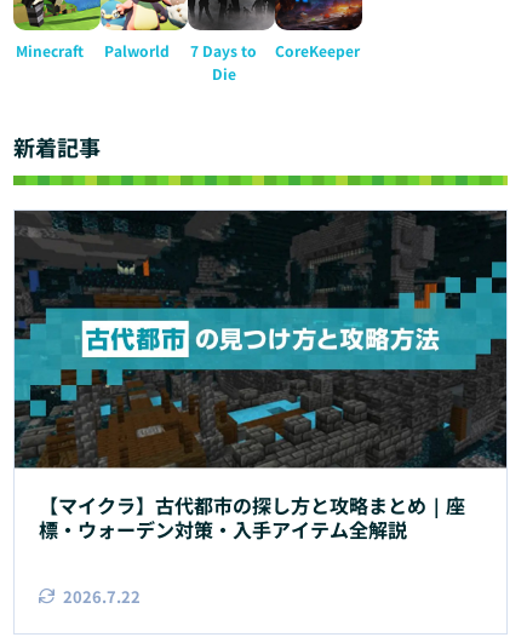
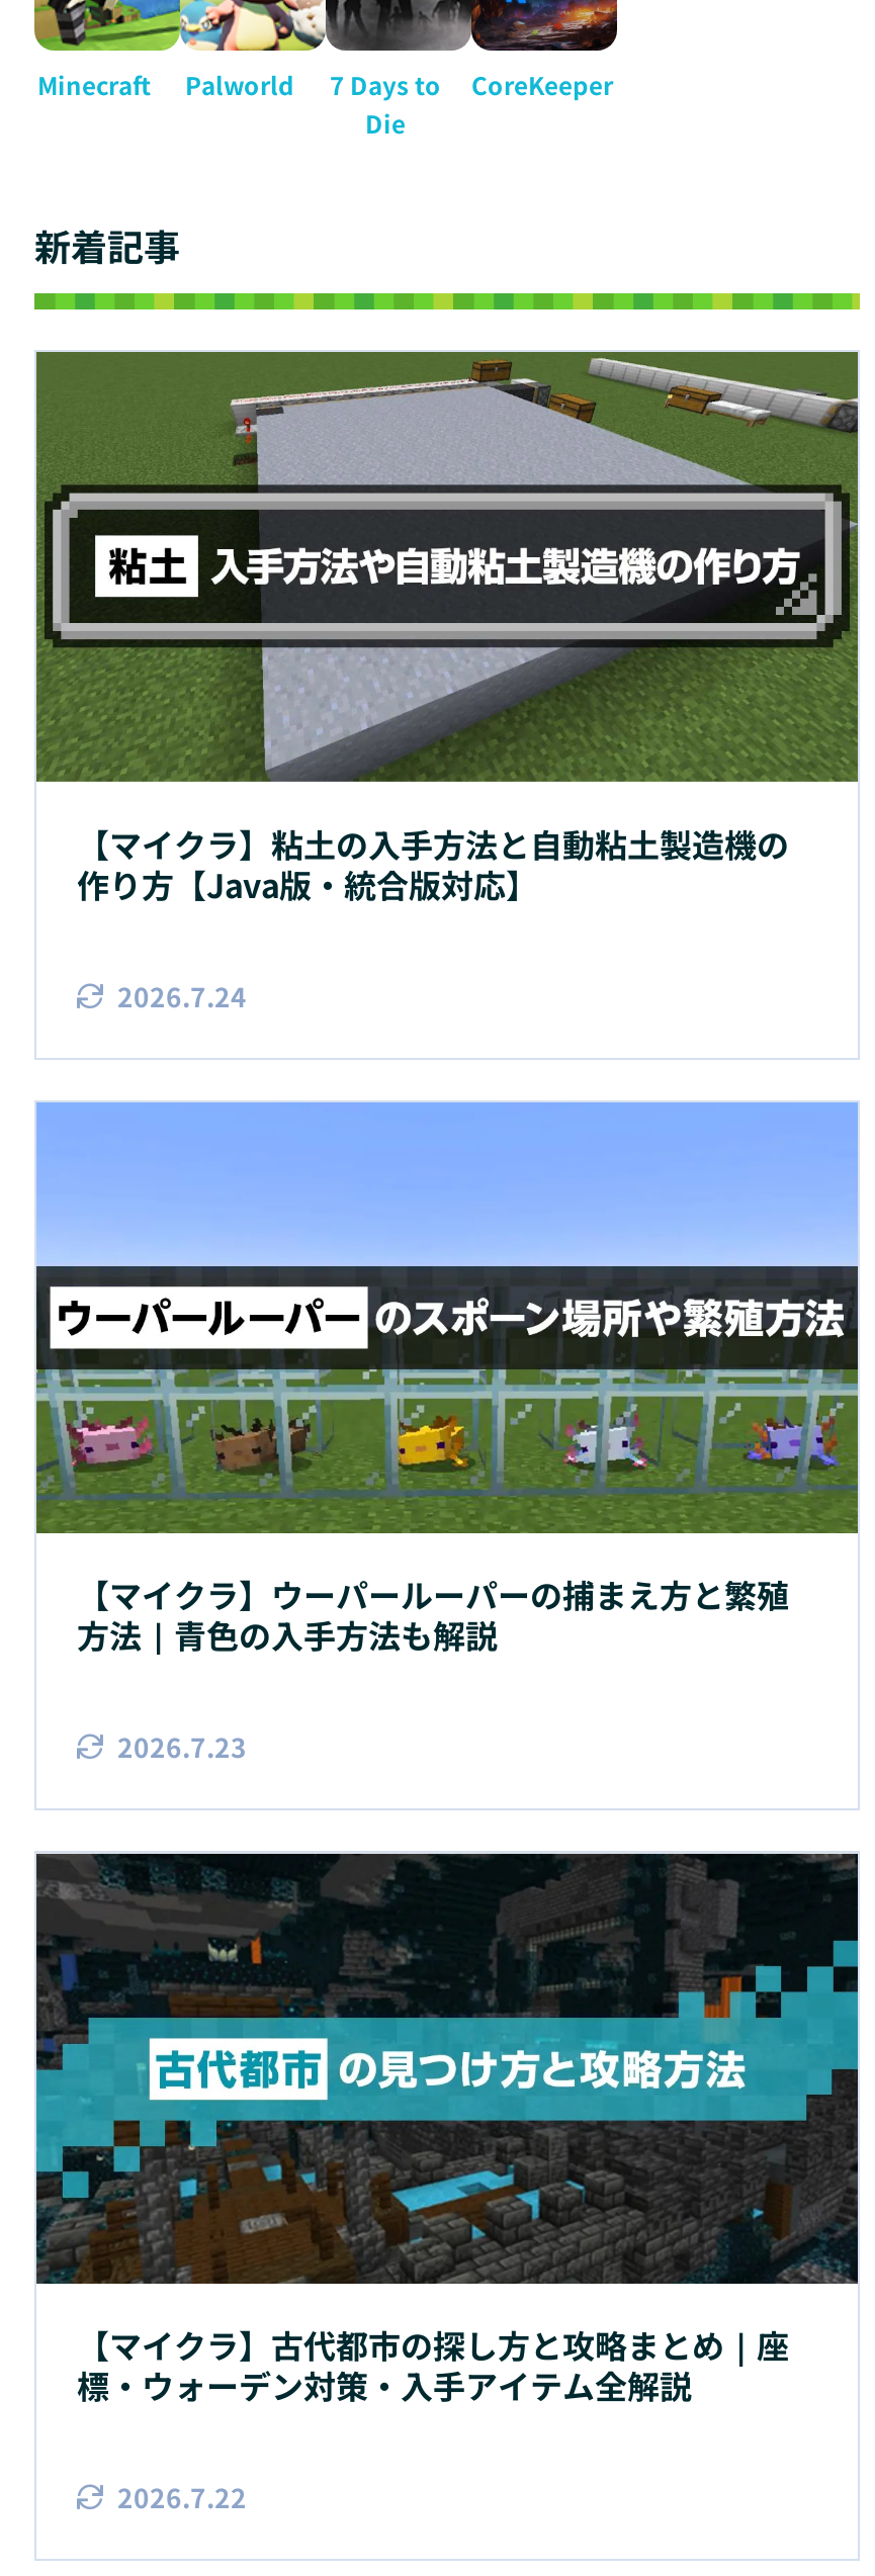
none -> [34,350,860,1015] [image] | 【マイクラ】粘土の入手方法と自動粘土製造機の | 作り方【Java版・統合版対応】 | 2026.7.24
none -> [34,1100,860,1766] [image] | 【マイクラ】ウーパールーパーの捕まえ方と繁殖 | 方法｜青色の入手方法も解説 | 2026.7.23

